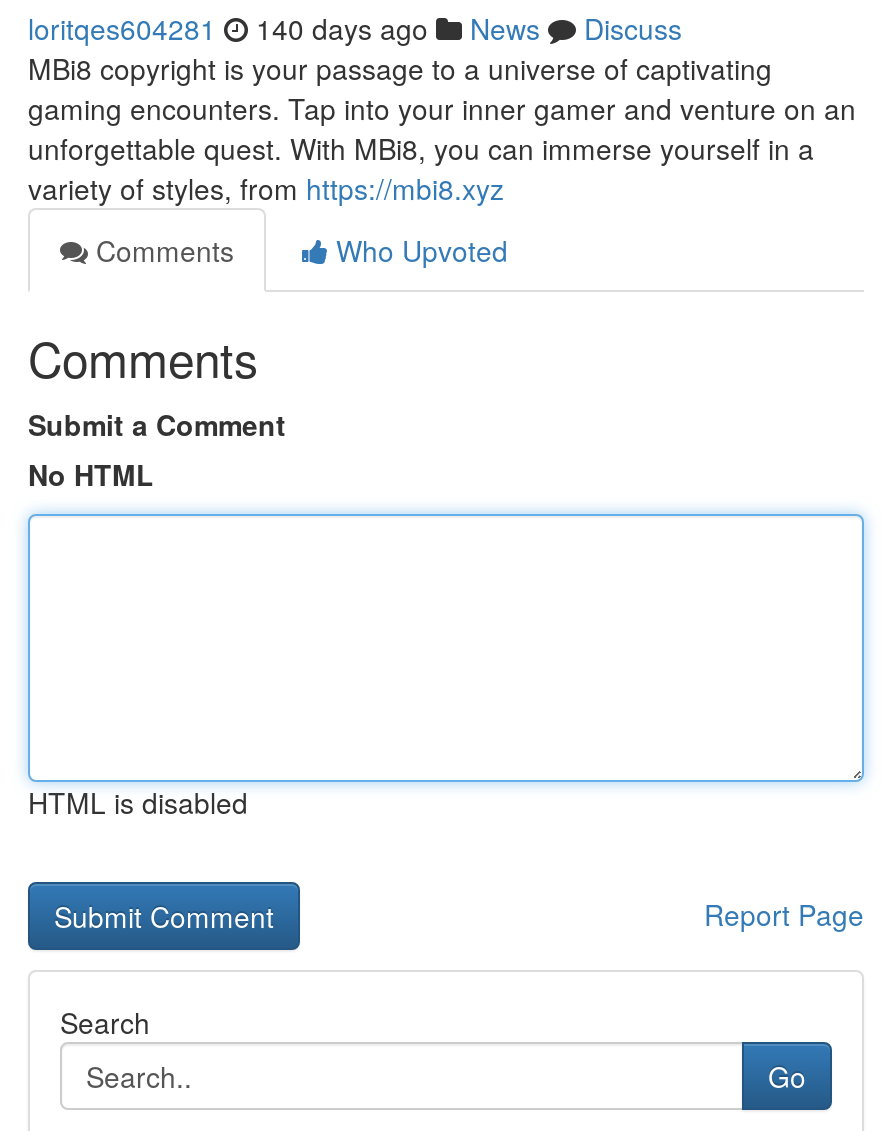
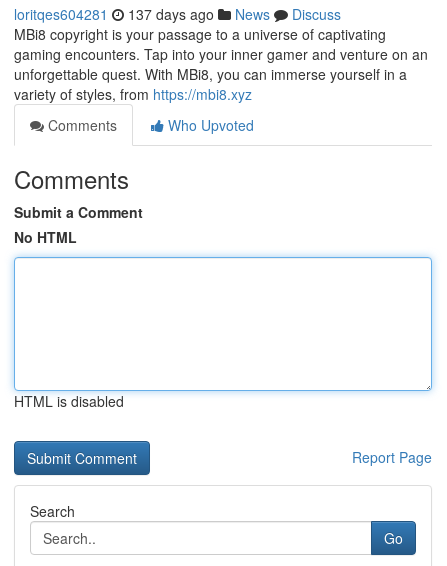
[28,8,682,48] loritqes604281 140 days ago News Discuss -> [14,4,341,24] loritqes604281 137 days ago News Discuss

